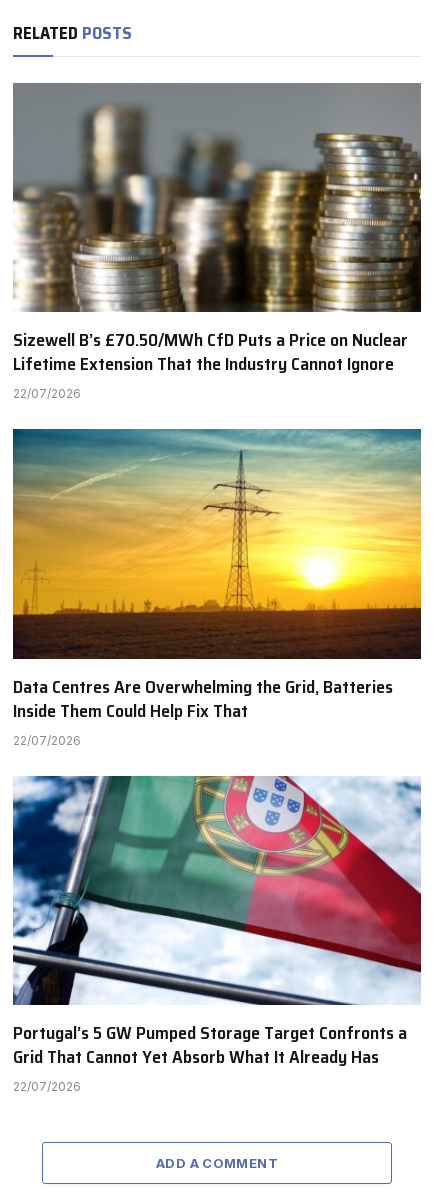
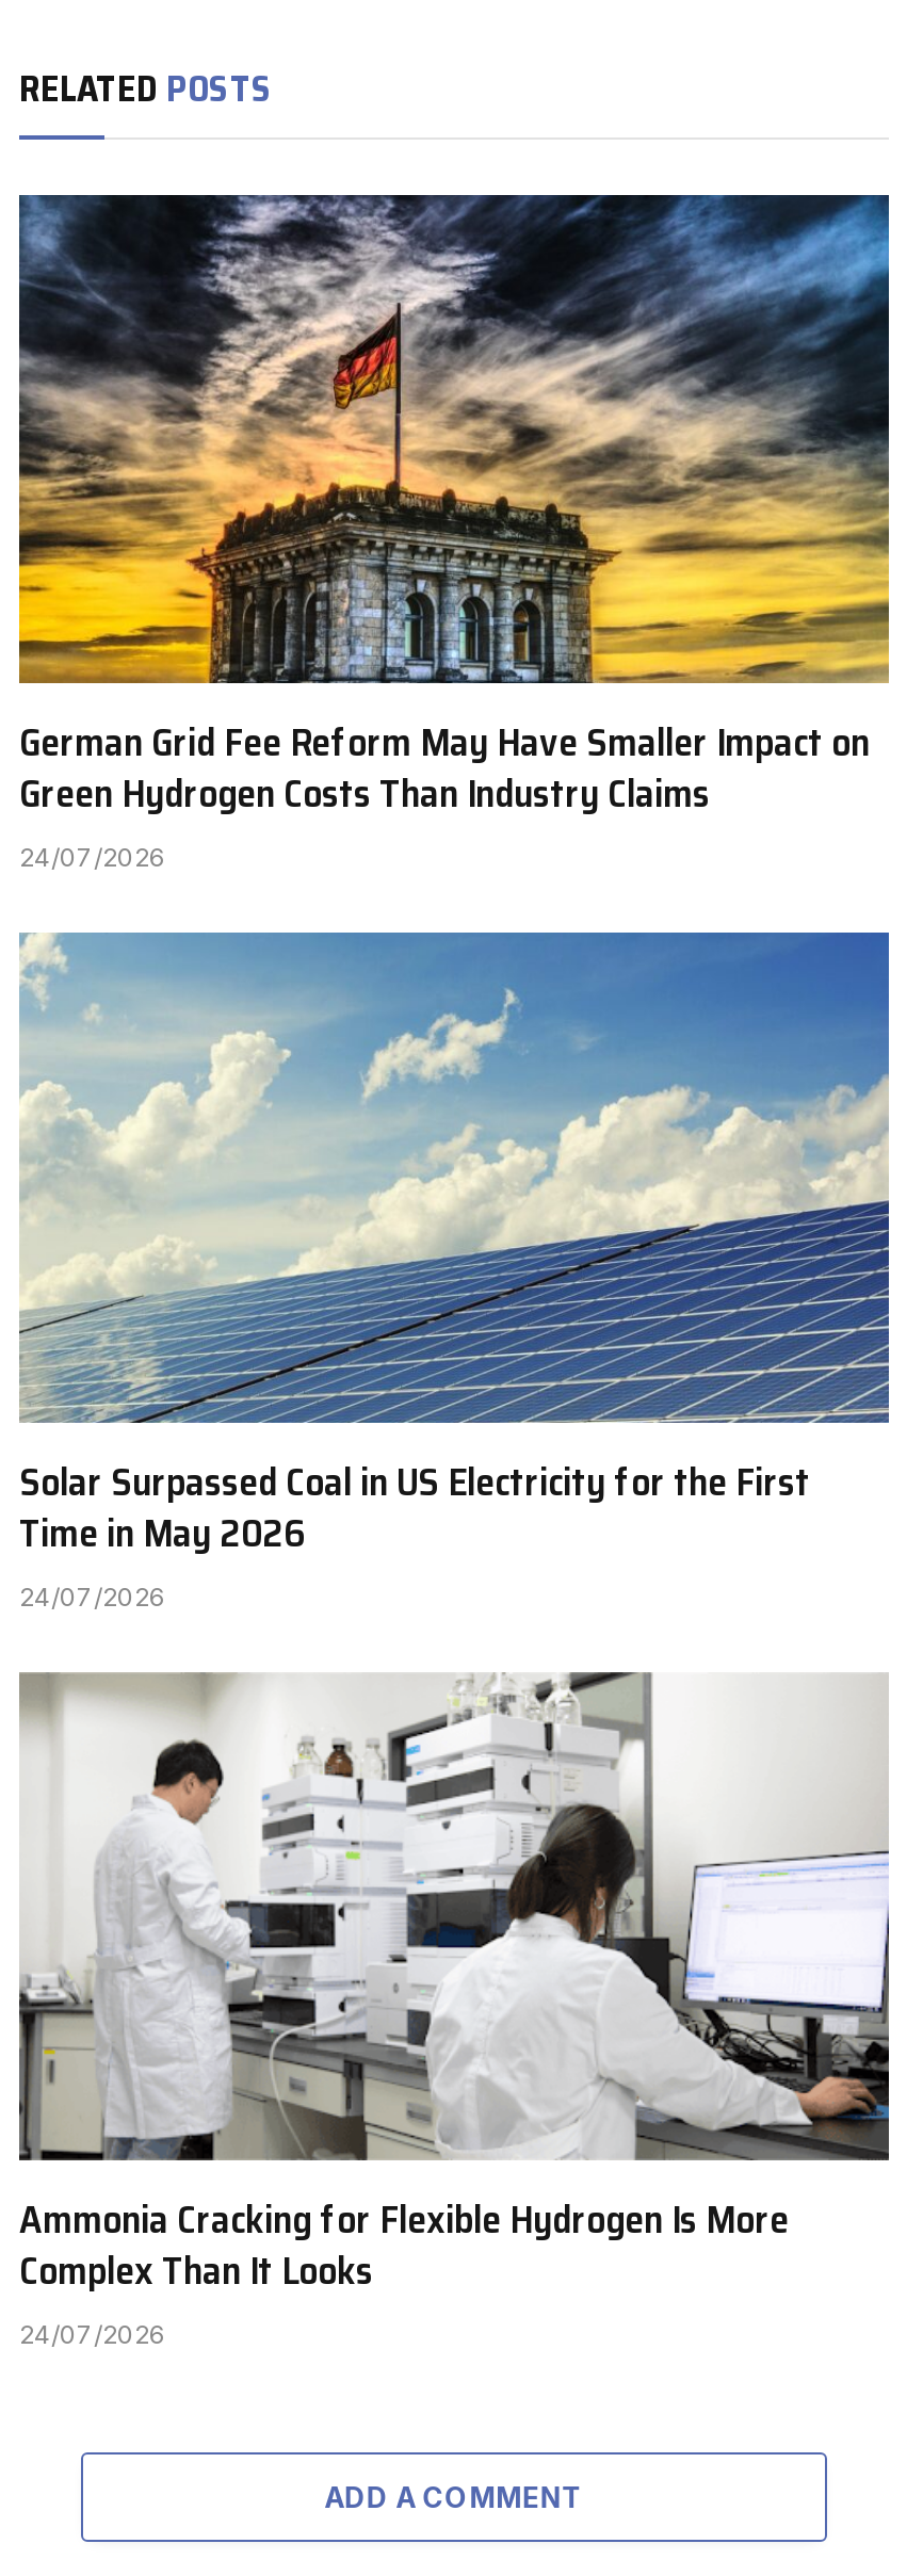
[13,83,422,401] [image] | Sizewell B’s £70.50/MWh CfD Puts a Price on Nuclear | Lifetime Extension That the Industry Cannot Ignore | 22/07/2026 -> [17,193,891,874] [image] | German Grid Fee Reform May Have Smaller Impact on | Green Hydrogen Costs Than Industry Claims | 24/07/2026
[12,428,422,748] [image] | Data Centres Are Overwhelming the Grid, Batteries | Inside Them Could Help Fix That | 22/07/2026 -> [19,933,891,1613] [image] | Solar Surpassed Coal in US Electricity for the First | Time in May 2026 | 24/07/2026
[12,775,422,1094] [image] | Portugal’s 5 GW Pumped Storage Target Confronts a | Grid That Cannot Yet Absorb What It Already Has | 22/07/2026 -> [17,1670,891,2351] [image] | Ammonia Cracking for Flexible Hydrogen Is More | Complex Than It Looks | 24/07/2026

